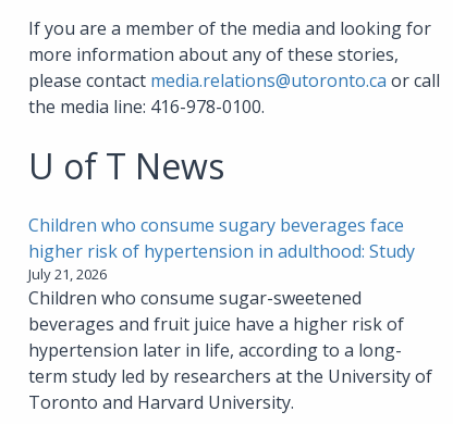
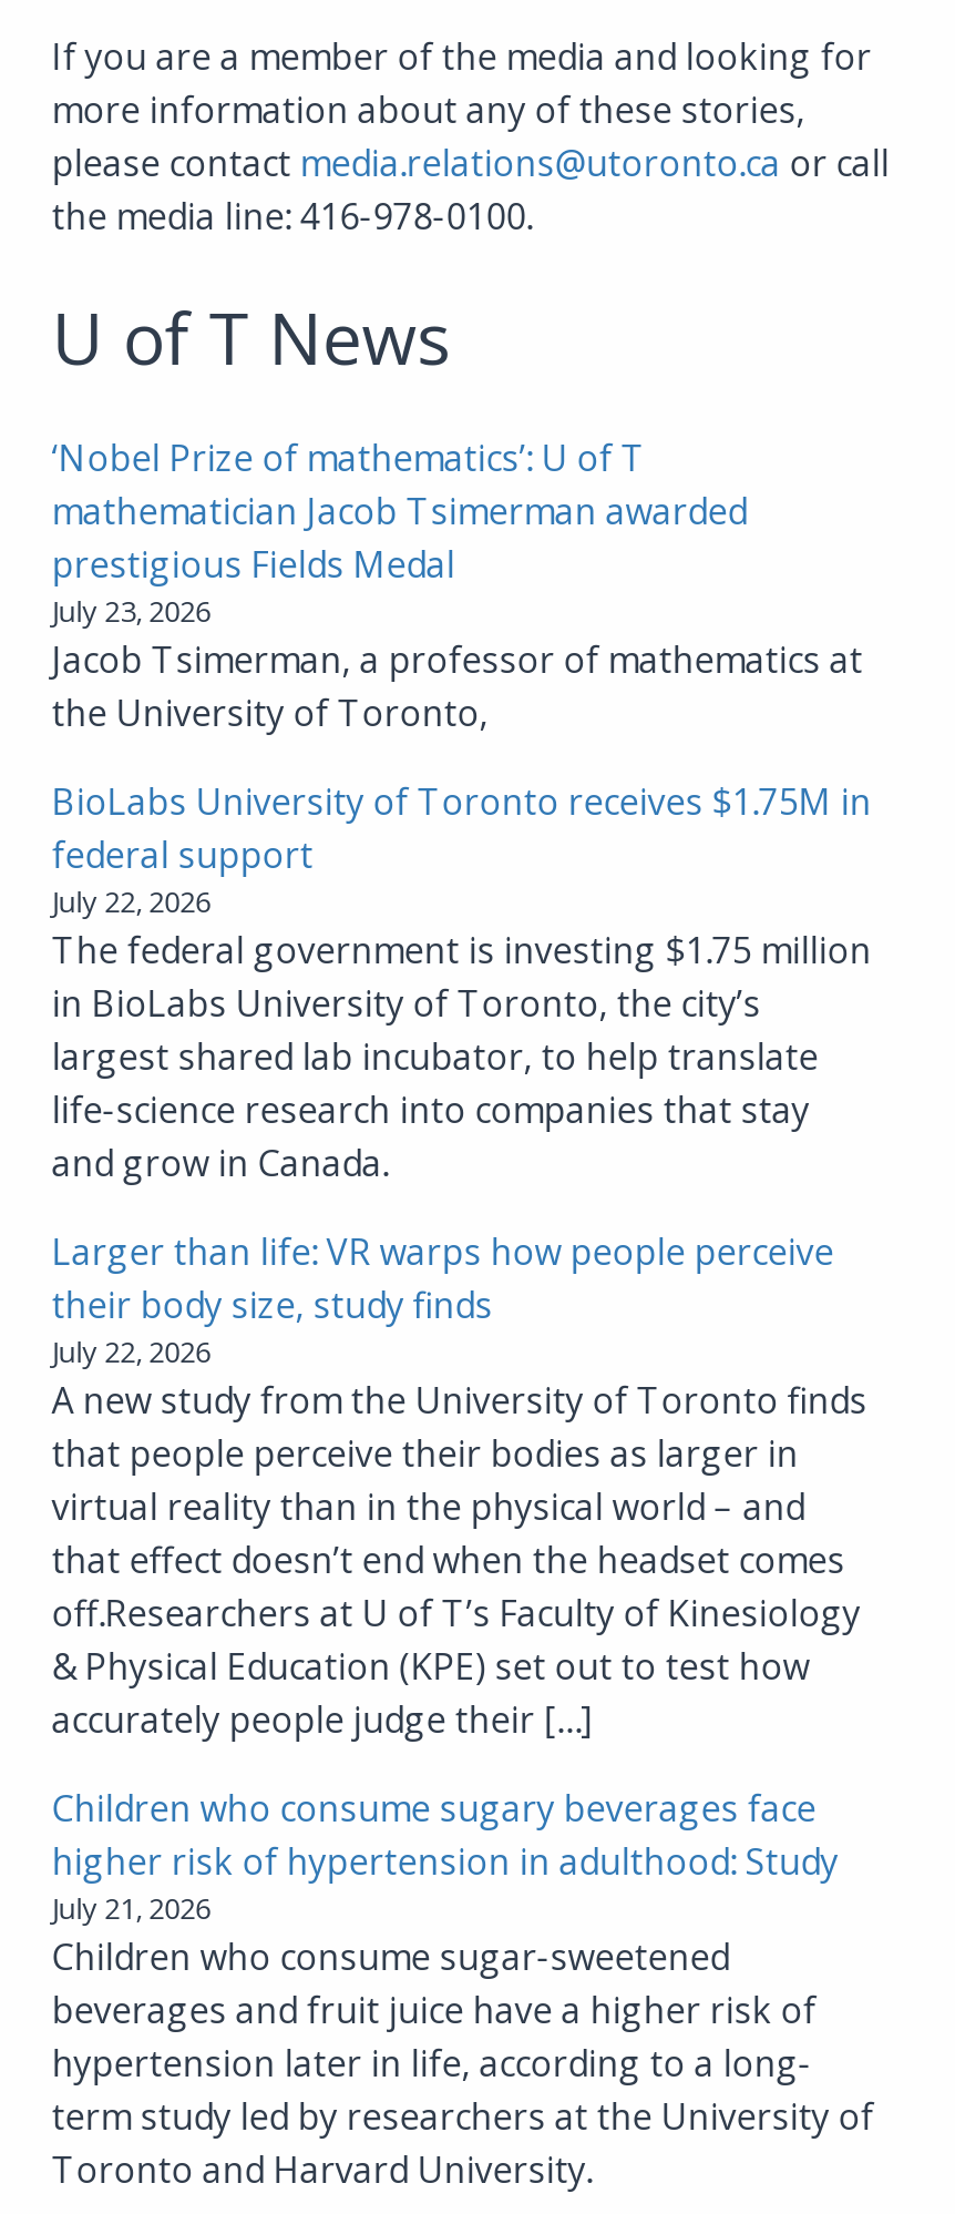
none -> [52,434,871,1745] ‘Nobel Prize of mathematics’: U of T | mathematician Jacob Tsimerman awarded | prestigious Fields Medal | July 23, 2026 | Jacob Tsimerman, a professor of mathematics at | the University of Toronto, | BioLabs University of Toronto receives $1.75M in | federal support | July 22, 2026 | The federal government is investing $1.75 million | in BioLabs University of Toronto, the city’s | largest shared lab incubator, to help translate | life-science research into companies that stay | and grow in Canada. | Larger than life: VR warps how people perceive | their body size, study finds | July 22, 2026 | A new study from the University of Toronto finds | that people perceive their bodies as larger in | virtual reality than in the physical world – and | that effect doesn’t end when the headset comes | off.Researchers at U of T’s Faculty of Kinesiology | & Physical Education (KPE) set out to test how | accurately people judge their […]

